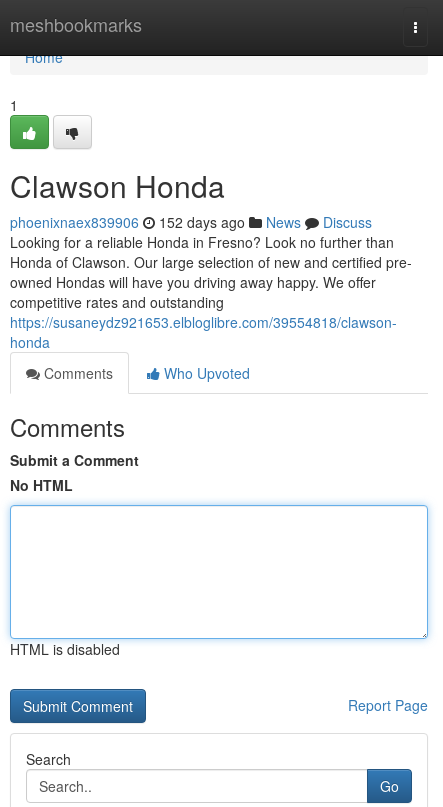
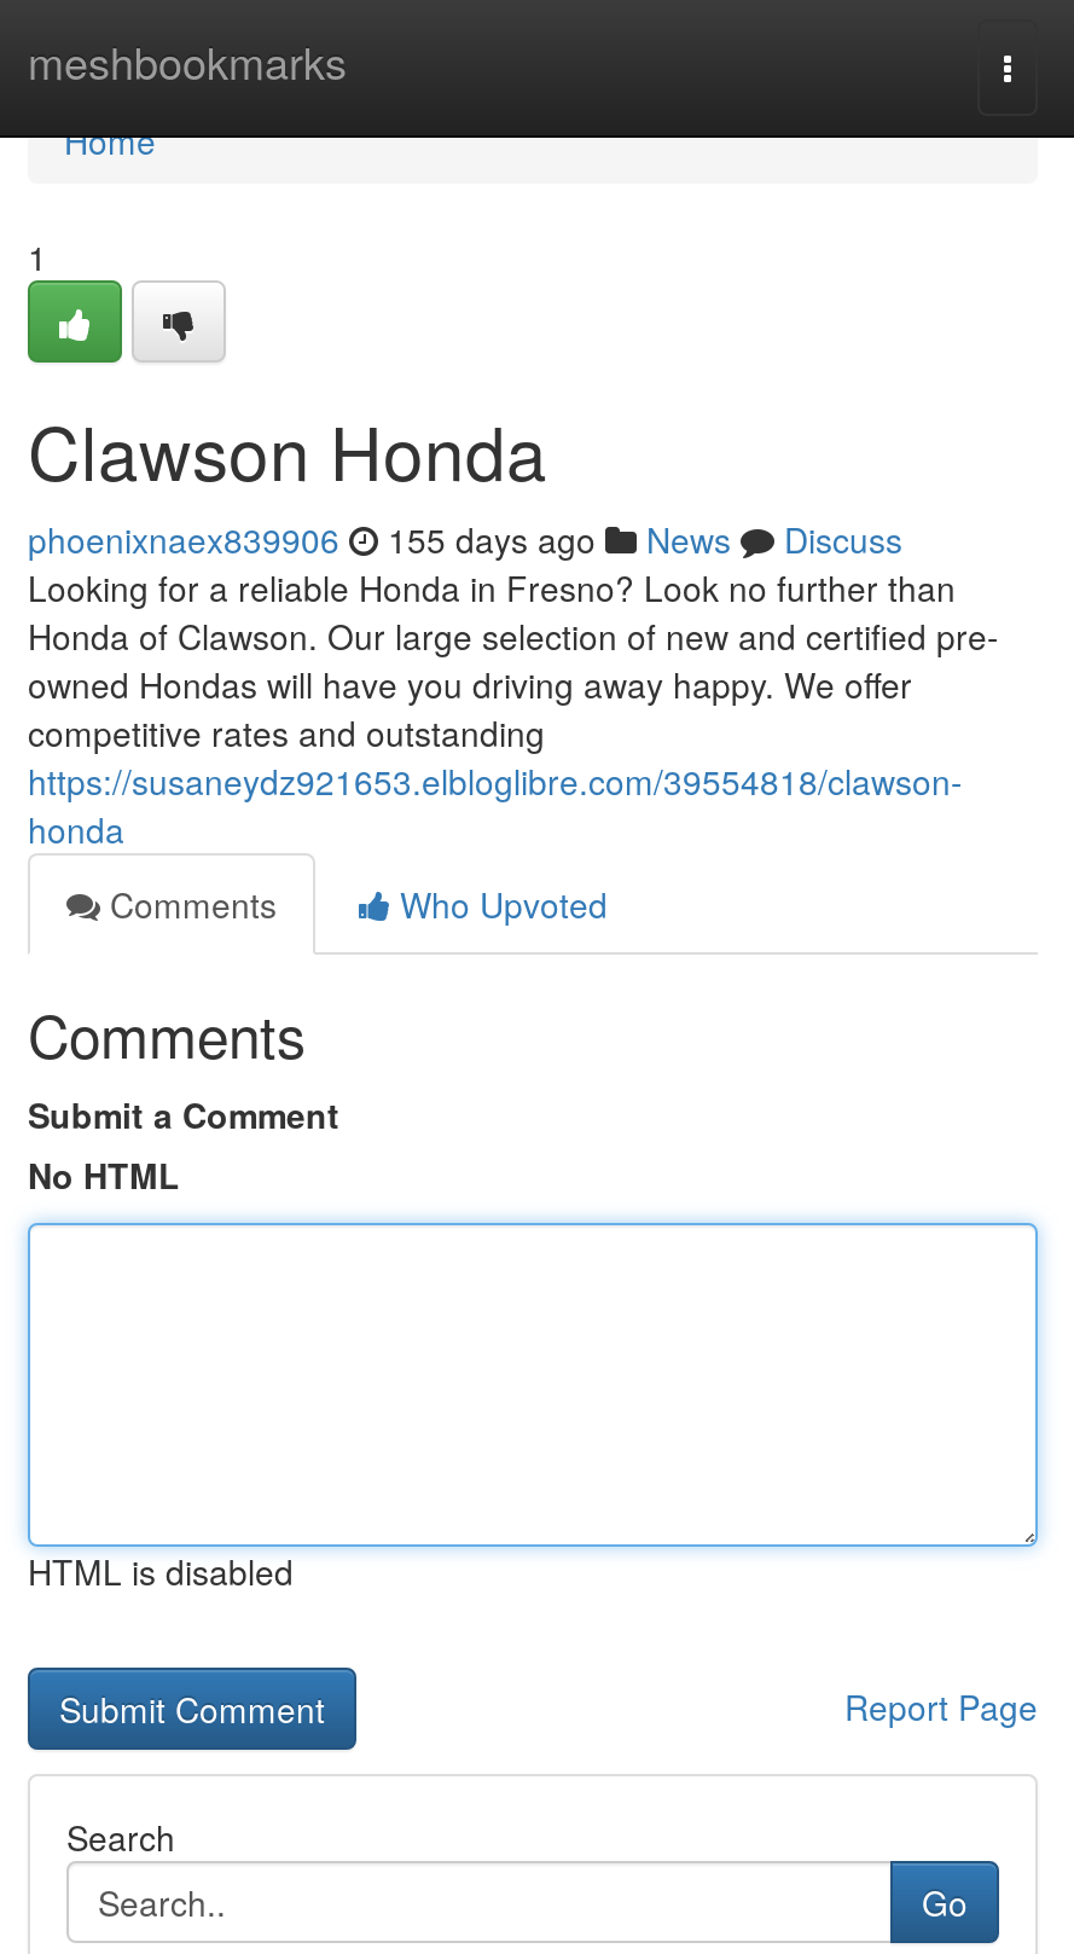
[10,212,372,232] phoenixnaex839906 152 days ago News Discuss -> [28,515,902,563] phoenixnaex839906 155 days ago News Discuss

